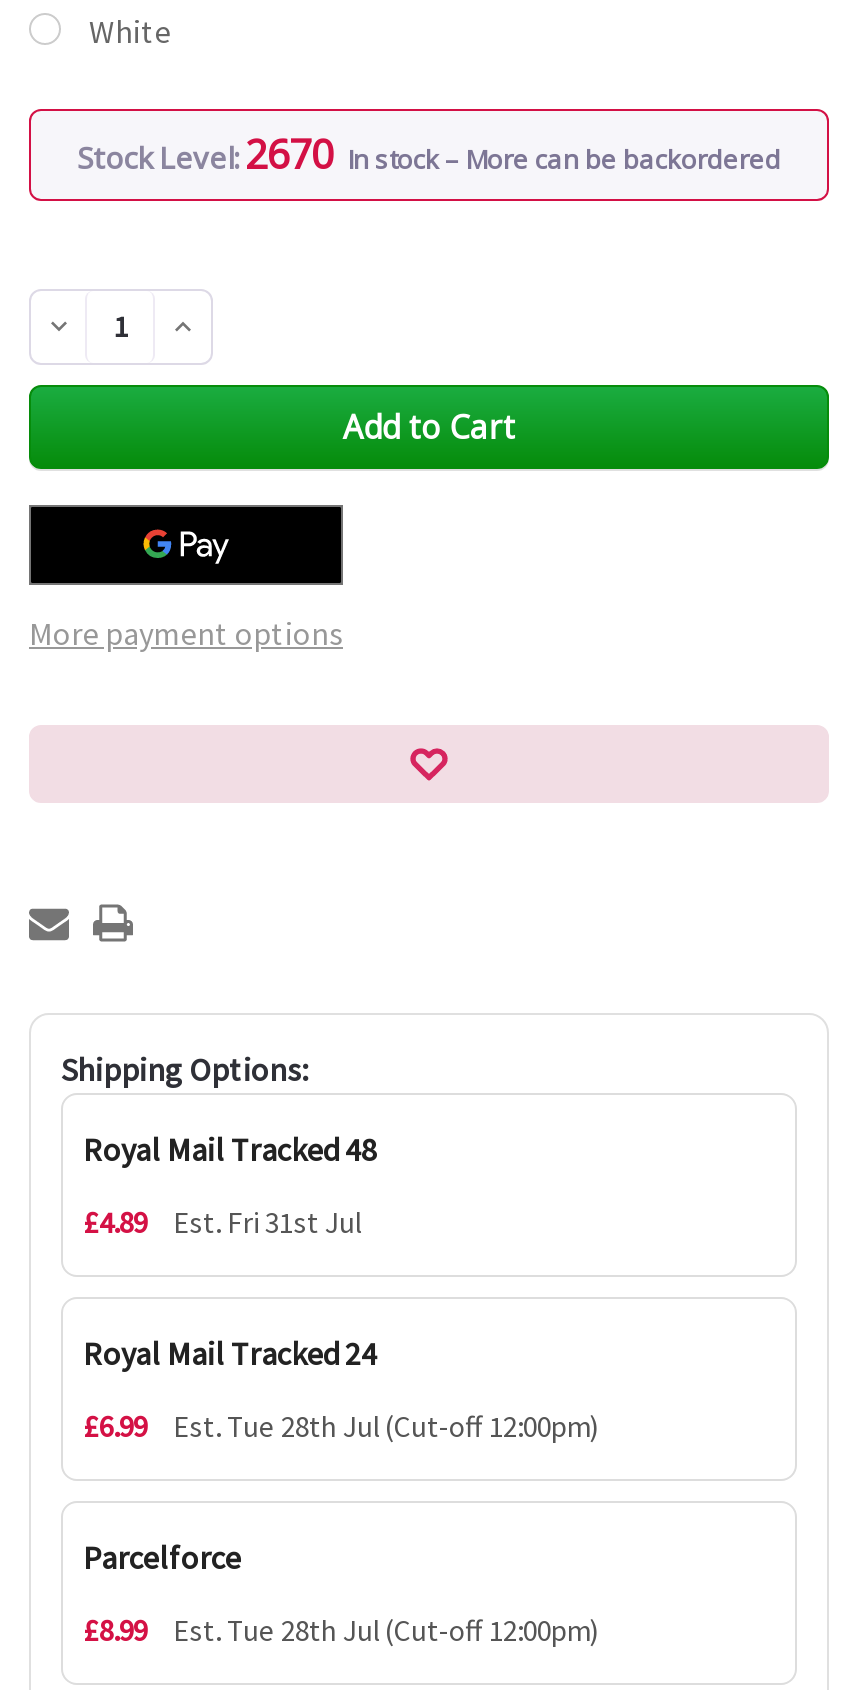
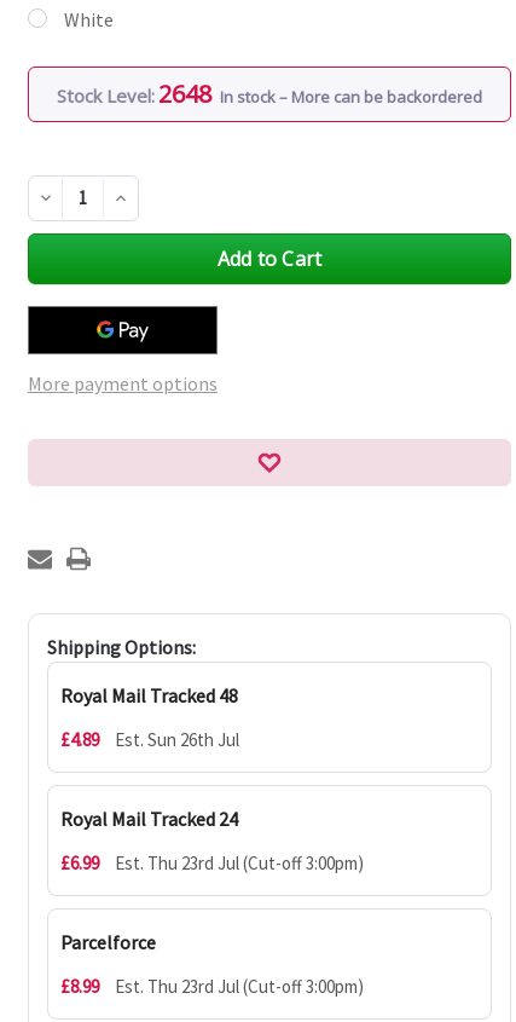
[77,126,781,180] Stock Level: 2670 In stock – More can be backordered -> [57,77,482,110] Stock Level: 2648 In stock – More can be backordered
[83,1202,361,1240] £4.89 Est. Fri 31st Jul -> [60,728,239,751] £4.89 Est. Sun 26th Jul
[173,1406,599,1444] Est. Tue 28th Jul (Cut-off 12:00pm) -> [115,851,364,874] Est. Thu 23rd Jul (Cut-off 3:00pm)
[173,1610,599,1648] Est. Tue 28th Jul (Cut-off 12:00pm) -> [115,974,364,997] Est. Thu 23rd Jul (Cut-off 3:00pm)

